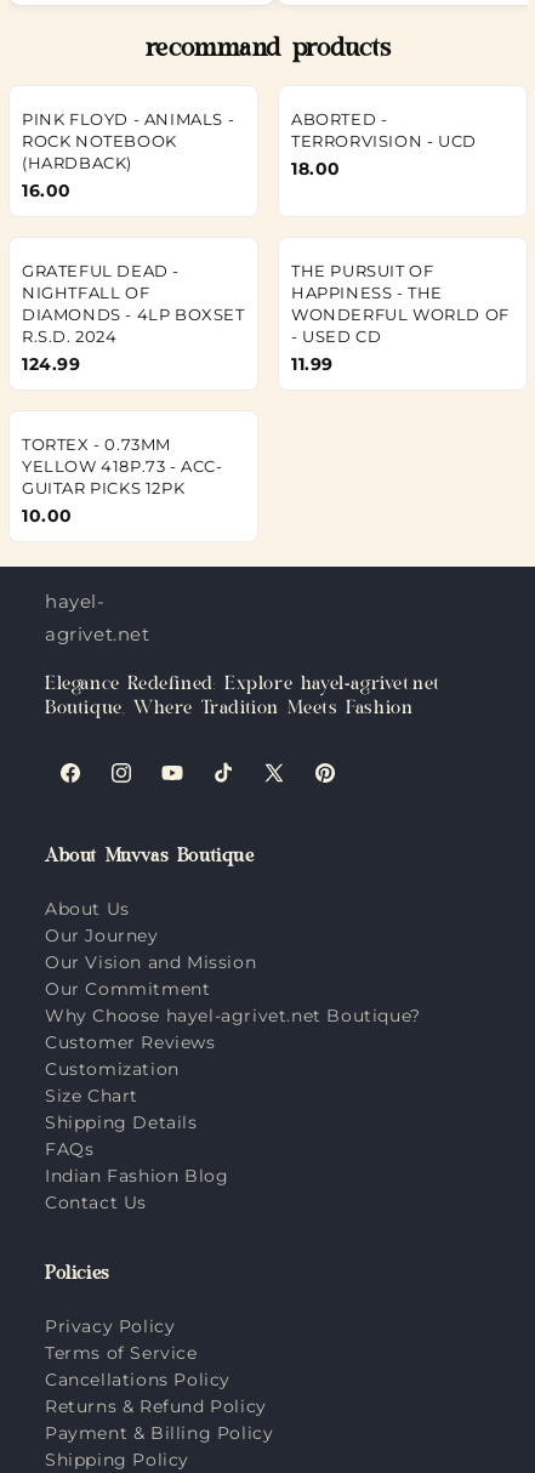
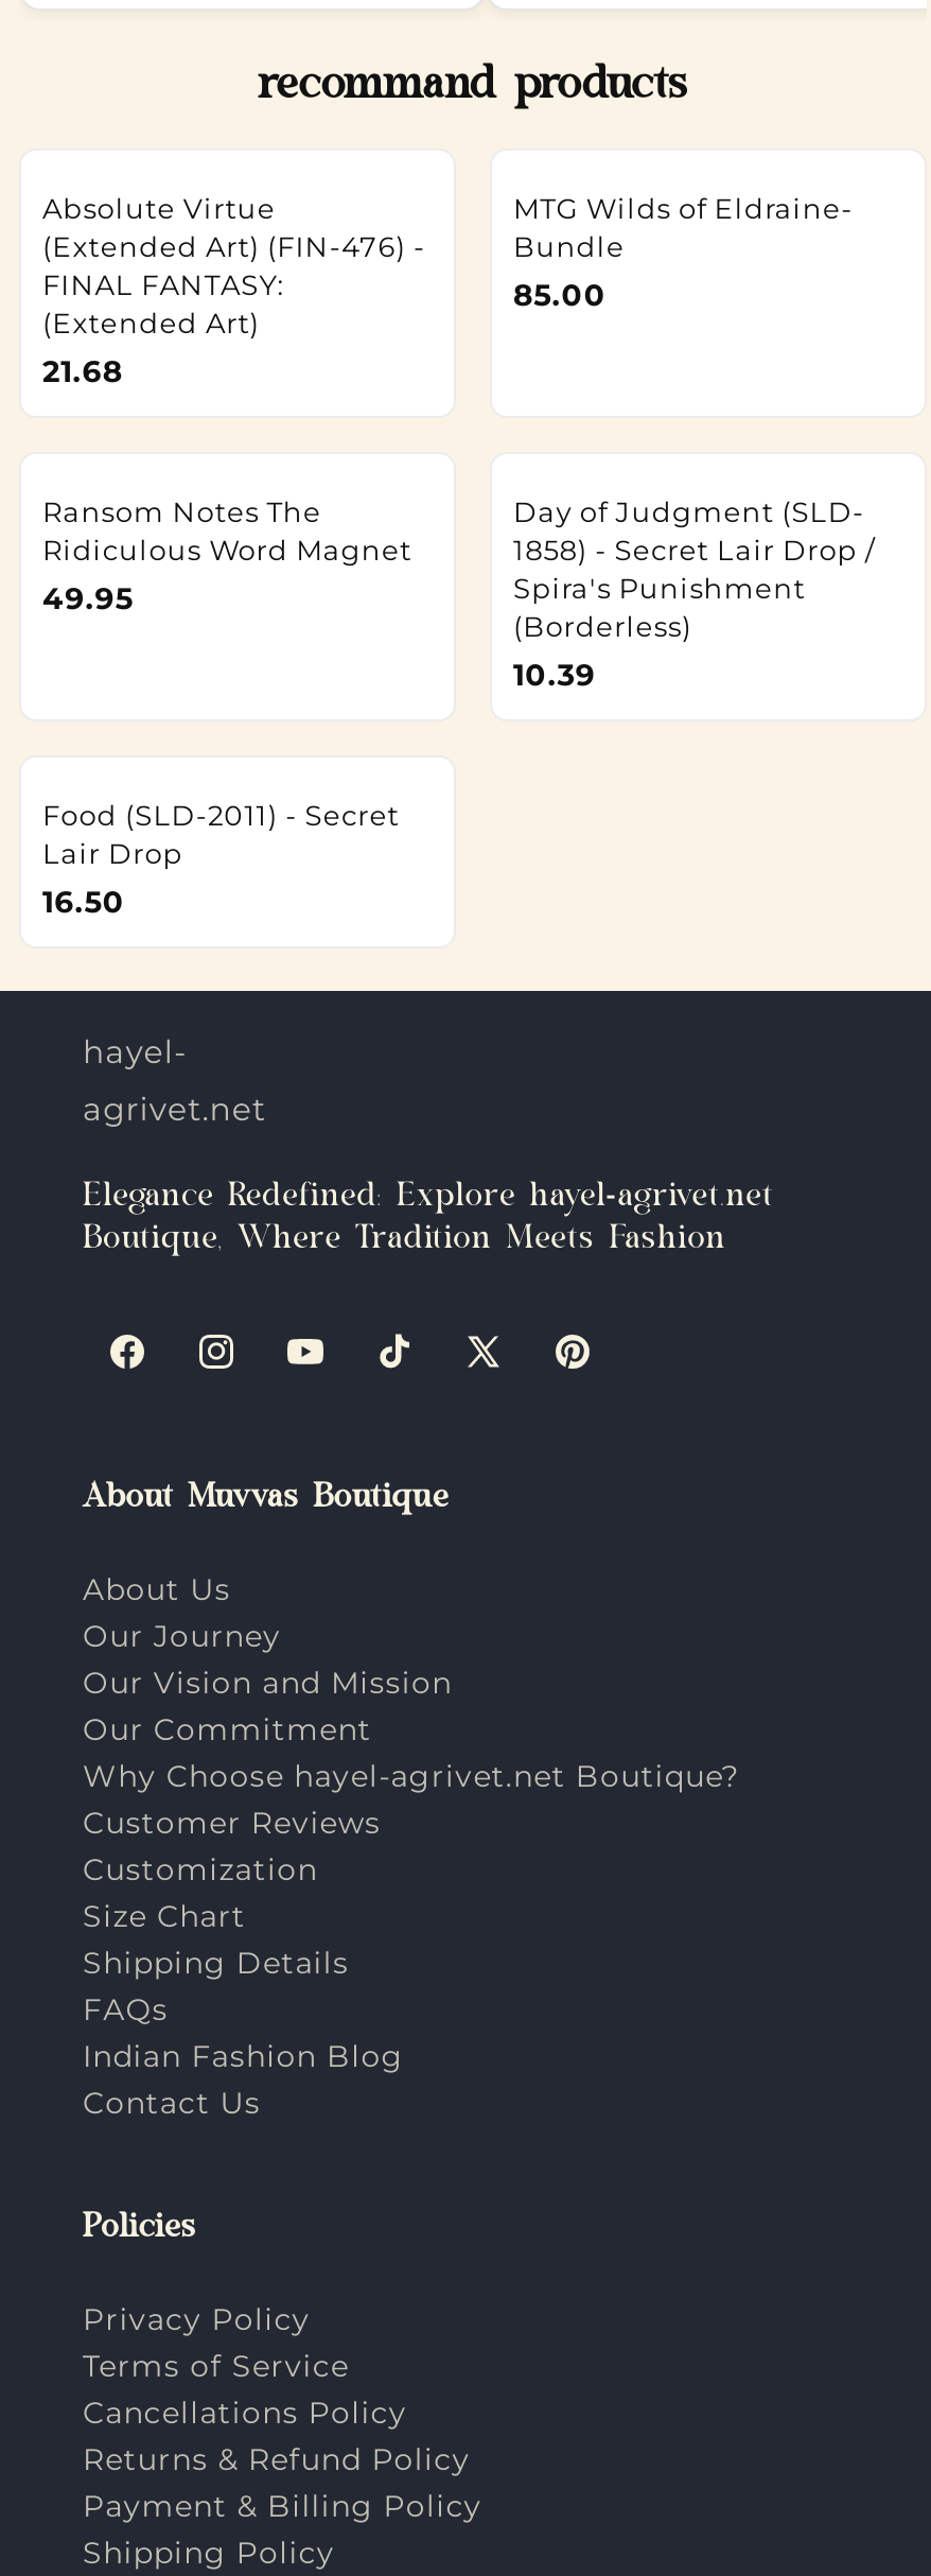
[22,109,234,201] PINK FLOYD - ANIMALS - | ROCK NOTEBOOK | (HARDBACK) | 16.00 -> [42,190,425,389] Absolute Virtue | (Extended Art) (FIN-476) - | FINAL FANTASY: | (Extended Art) | 21.68
[291,109,477,179] ABORTED - | TERRORVISION - UCD | 18.00 -> [513,190,853,313] MTG Wilds of Eldraine- | Bundle | 85.00
[22,260,245,374] GRATEFUL DEAD - | NIGHTFALL OF | DIAMONDS - 4LP BOXSET | R.S.D. 2024 | 124.99 -> [42,493,412,616] Ransom Notes The | Ridiculous Word Magnet | 49.95
[291,260,509,374] THE PURSUIT OF | HAPPINESS - THE | WONDERFUL WORLD OF | - USED CD | 11.99 -> [513,493,875,693] Day of Judgment (SLD- | 1858) - Secret Lair Drop / | Spira's Punishment | (Borderless) | 10.39
[22,434,223,526] TORTEX - 0.73MM | YELLOW 418P.73 - ACC- | GUITAR PICKS 12PK | 10.00 -> [42,797,400,920] Food (SLD-2011) - Secret | Lair Drop | 16.50

